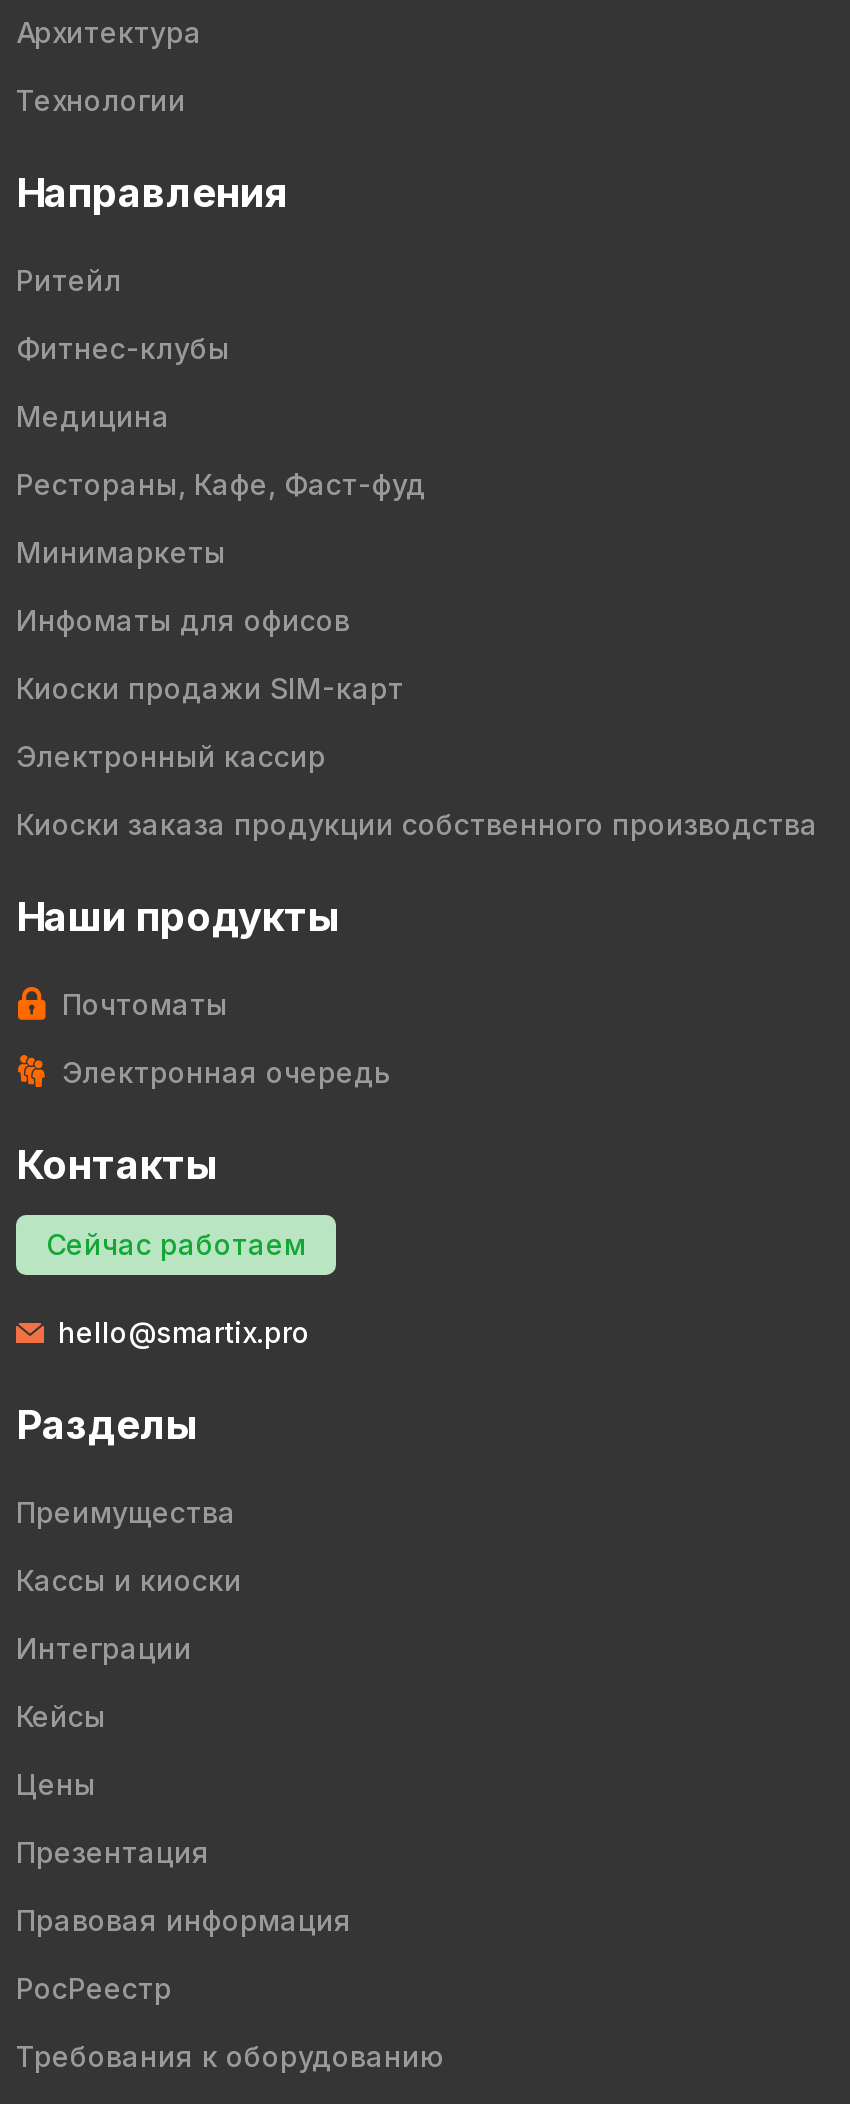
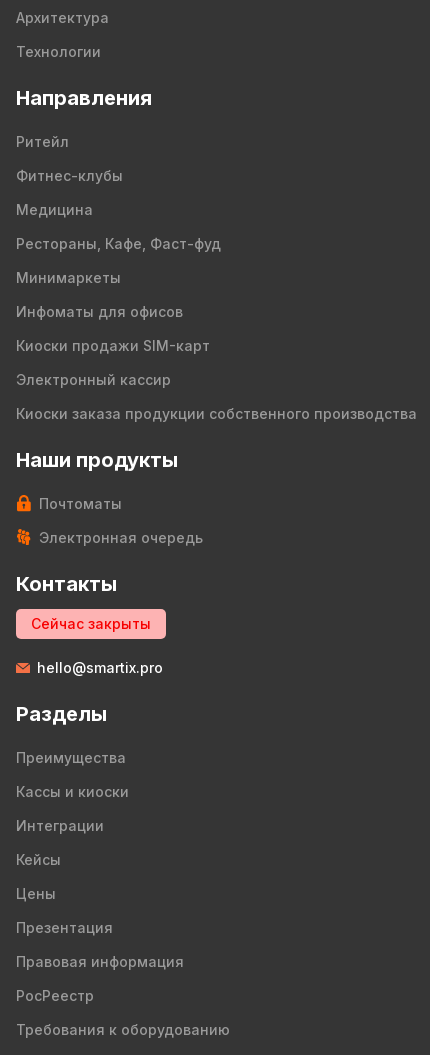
[46,1227,306,1261] Сейчас работаем -> [31,615,151,632] Сейчас закрыты

